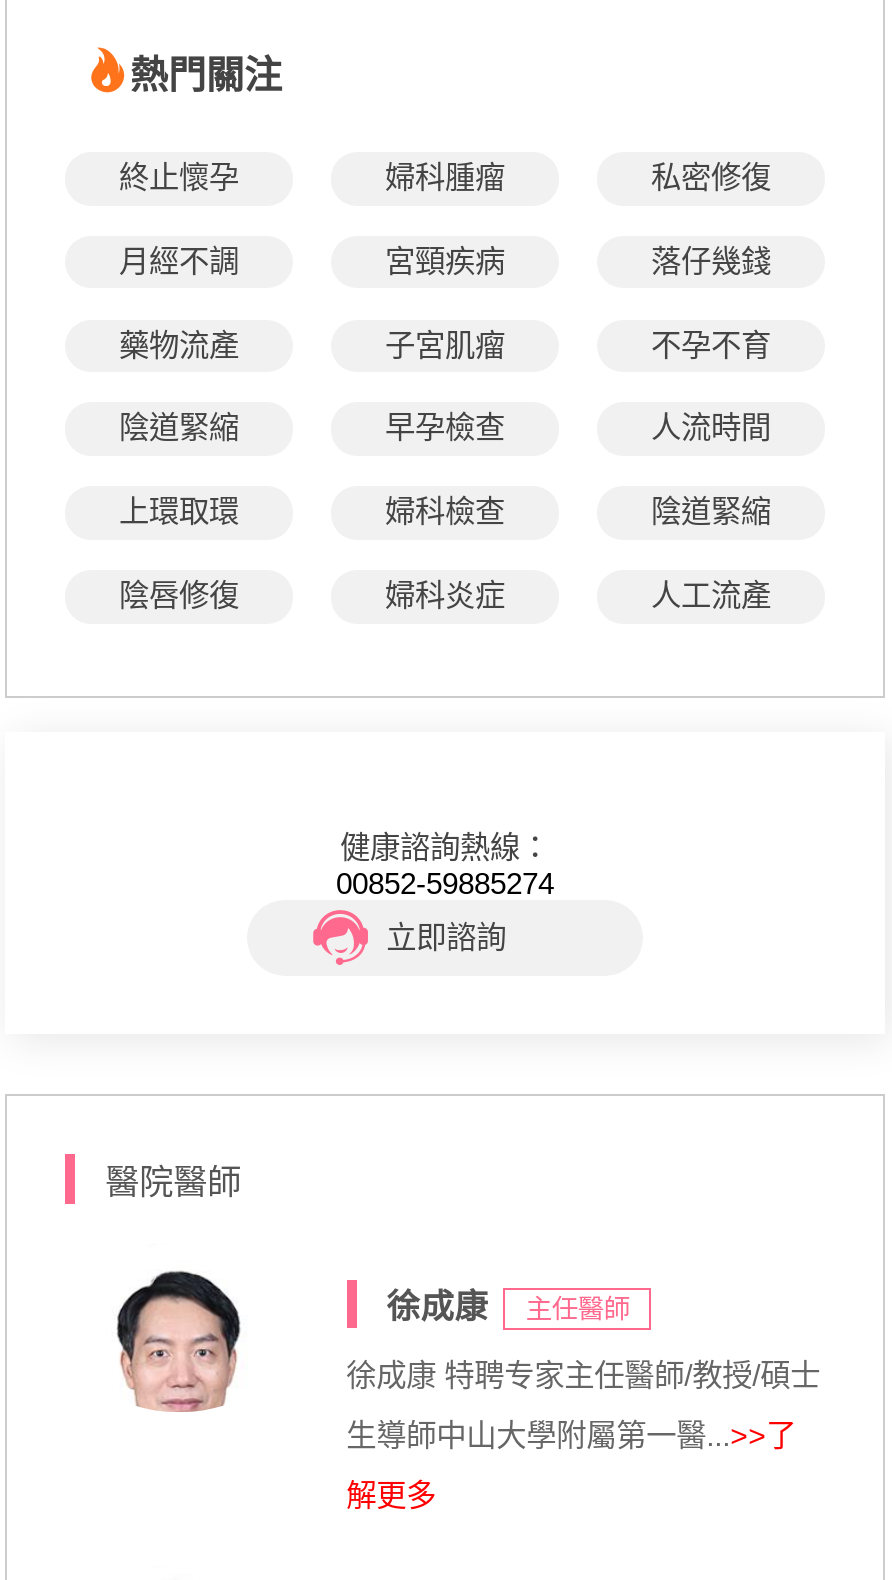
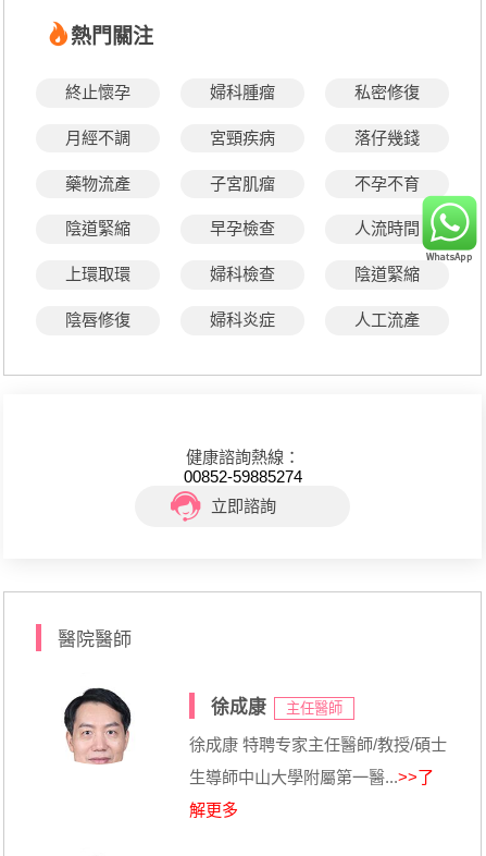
none -> [421,195,478,264] [image]

